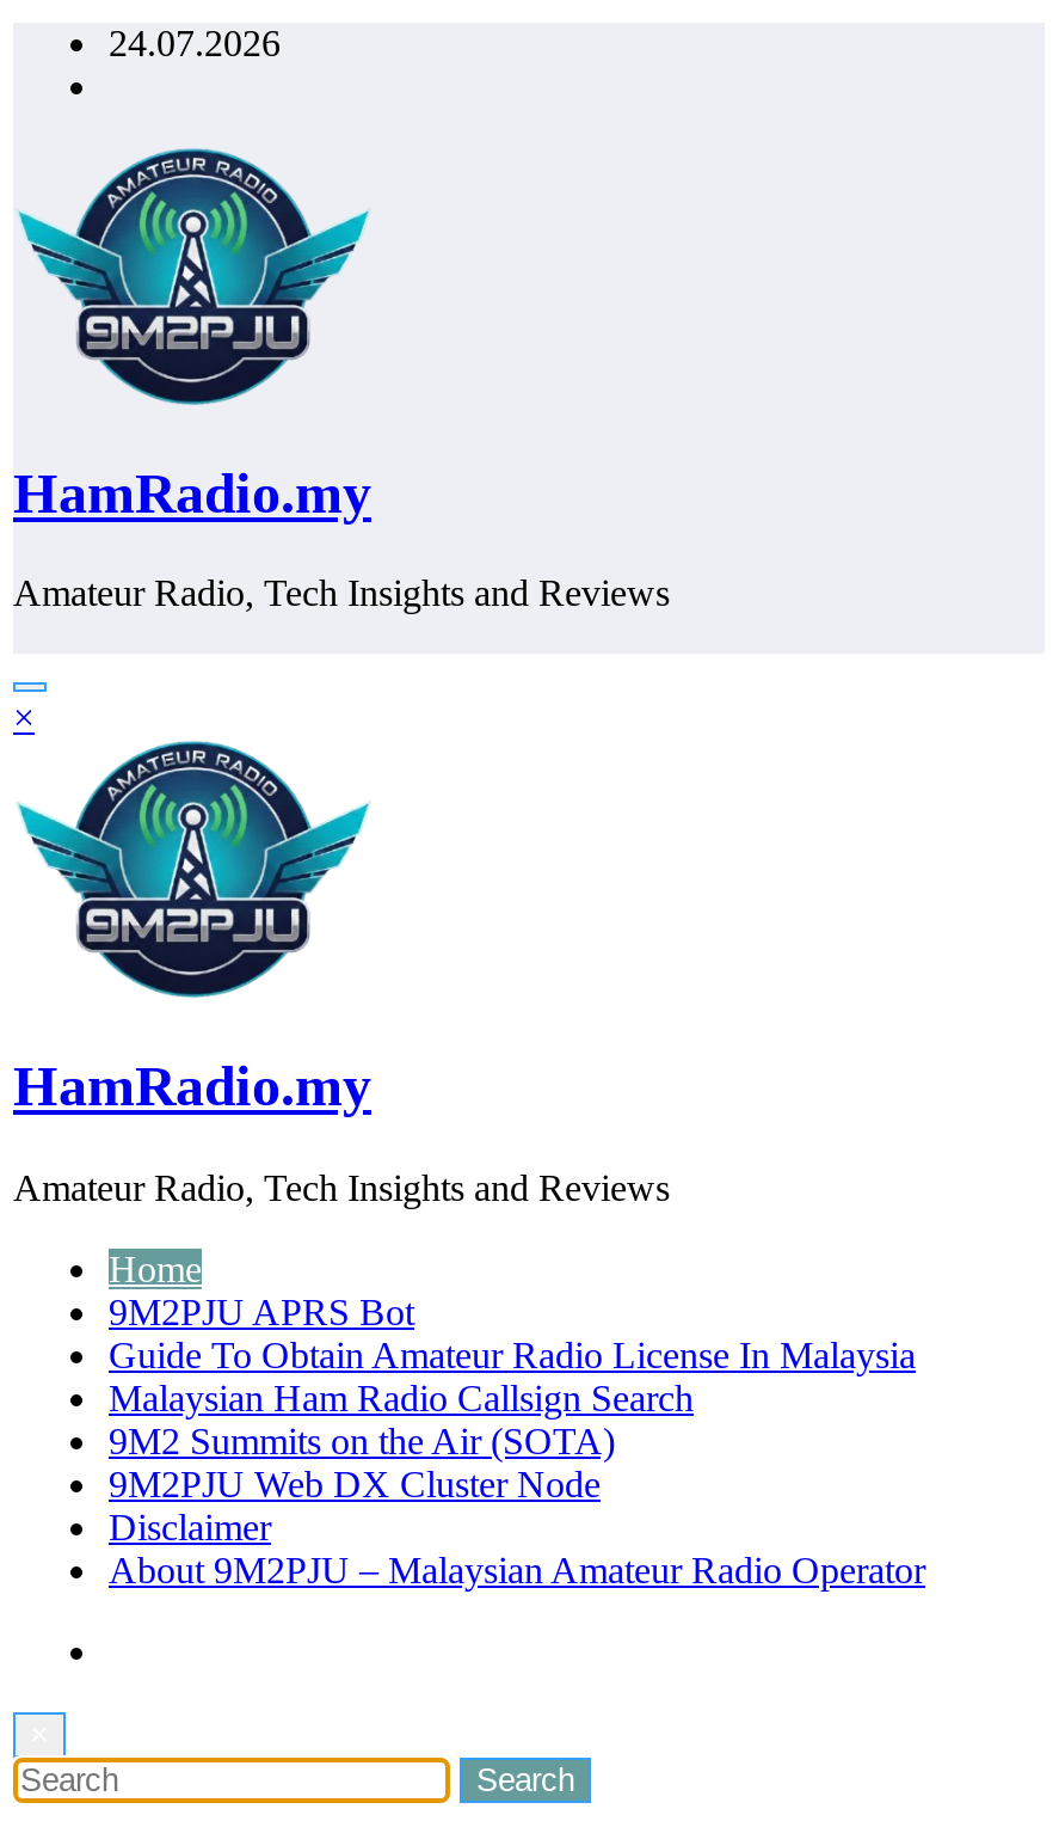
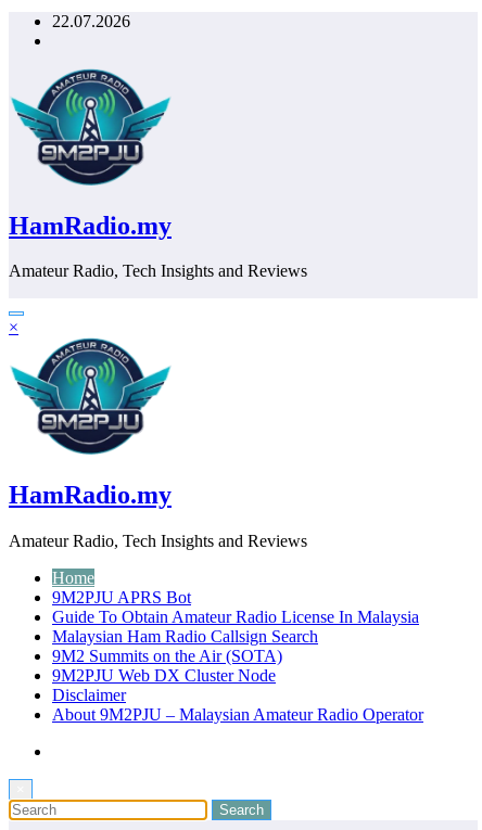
[109,23,281,63] 24.07.2026 -> [52,12,130,30] 22.07.2026

